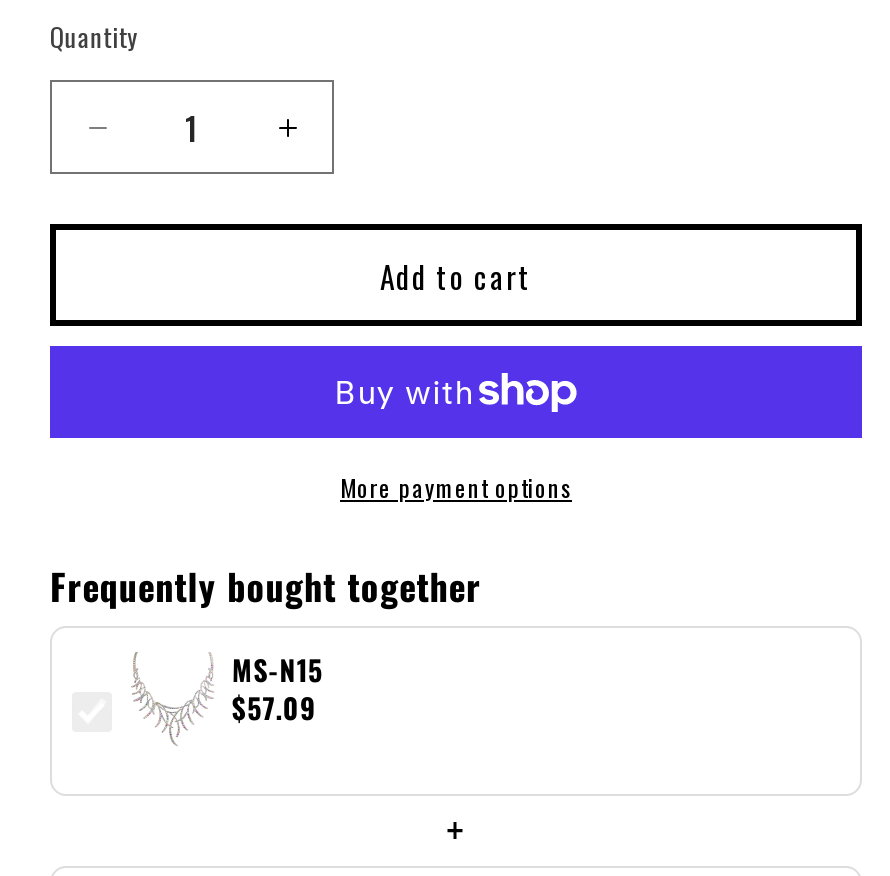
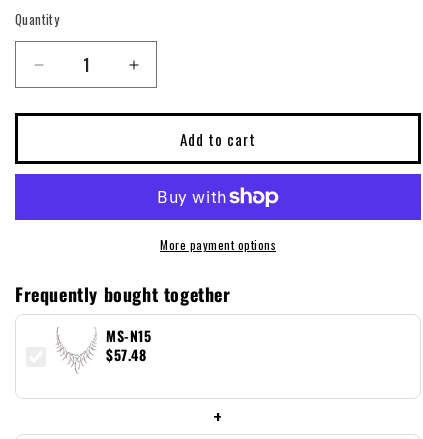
[232,685,317,727] $57.09 -> [106,343,147,364] $57.48

